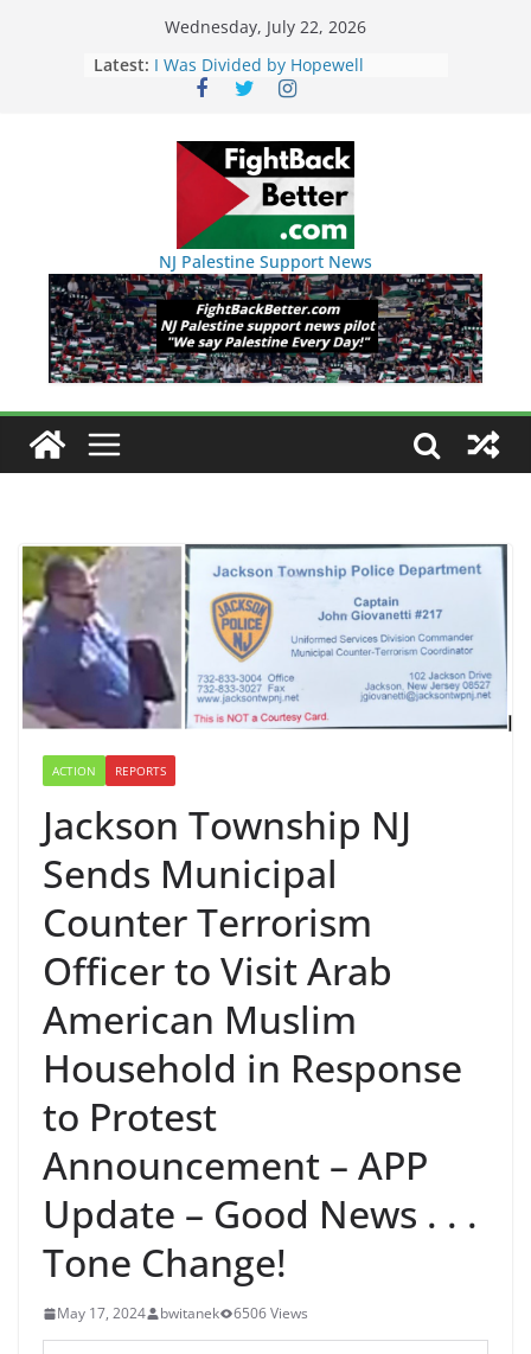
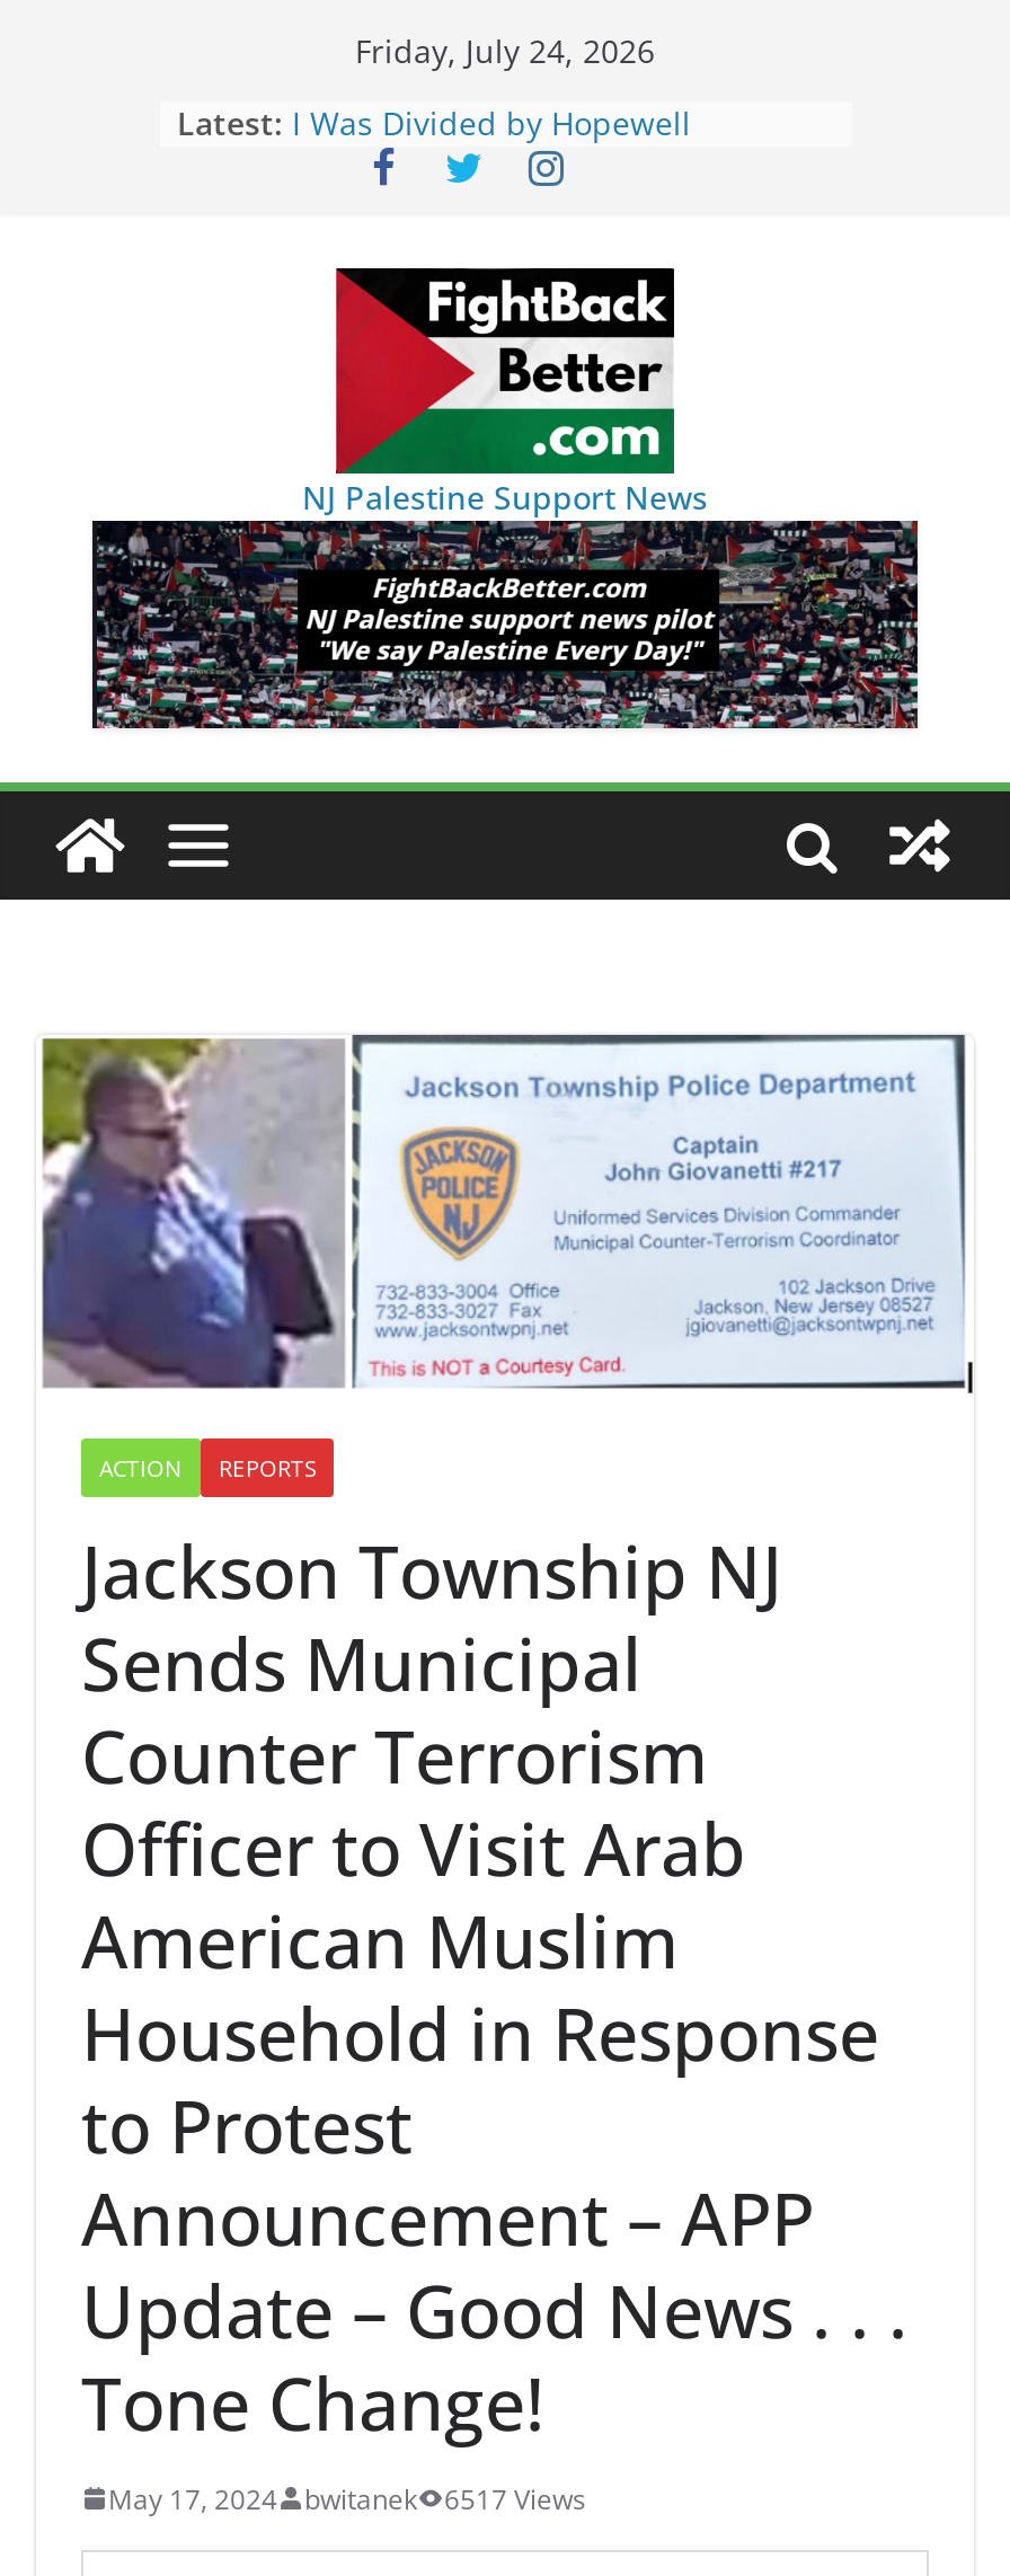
[165,15,366,38] Wednesday, July 22, 2026 -> [355,29,655,72] Friday, July 24, 2026
[57,1303,308,1324] May 17, 2024 bwitanek 6506 Views -> [108,2479,586,2518] May 17, 2024 bwitanek 6517 Views

